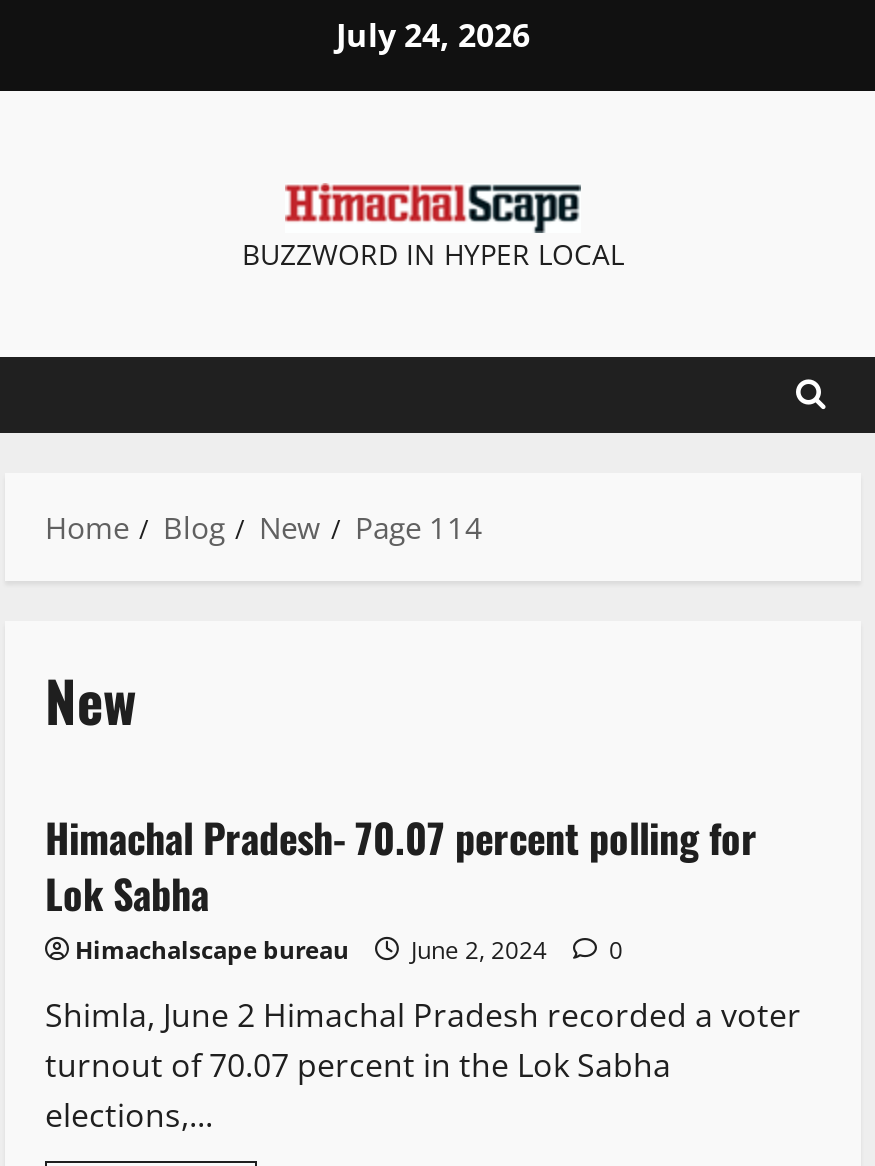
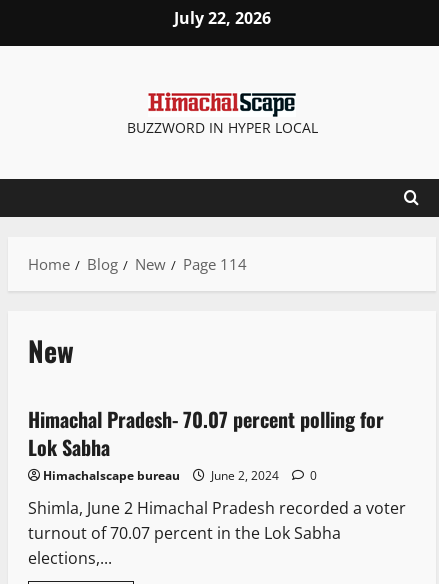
[336,13,530,57] July 24, 2026 -> [173,7,270,29] July 22, 2026

